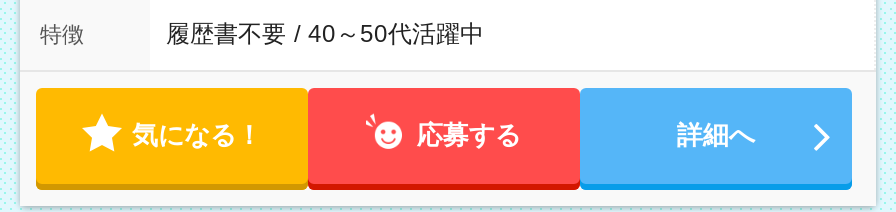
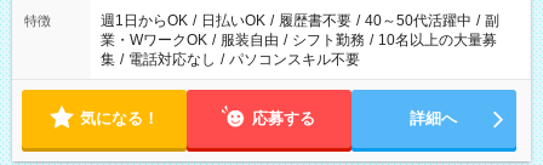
[166,20,484,48] 履歴書不要 / 40～50代活躍中 -> [101,12,499,68] 週1日からOK / 日払いOK / 履歴書不要 / 40～50代活躍中 / 副 | 業・WワークOK / 服装自由 / シフト勤務 / 10名以上の大量募 | 集 / 電話対応なし / パソコンスキル不要

